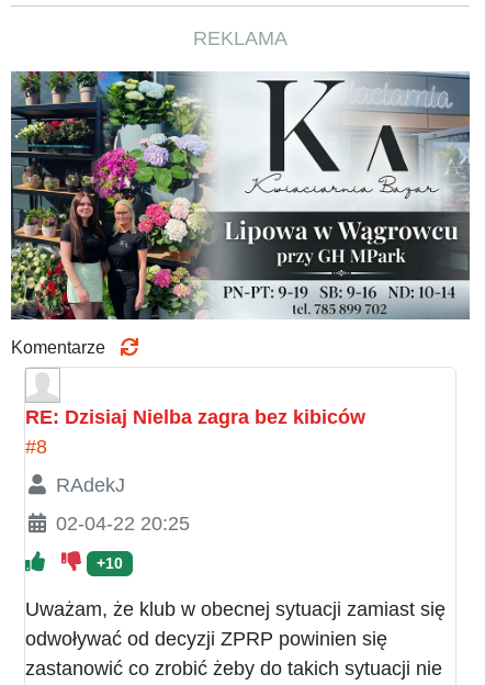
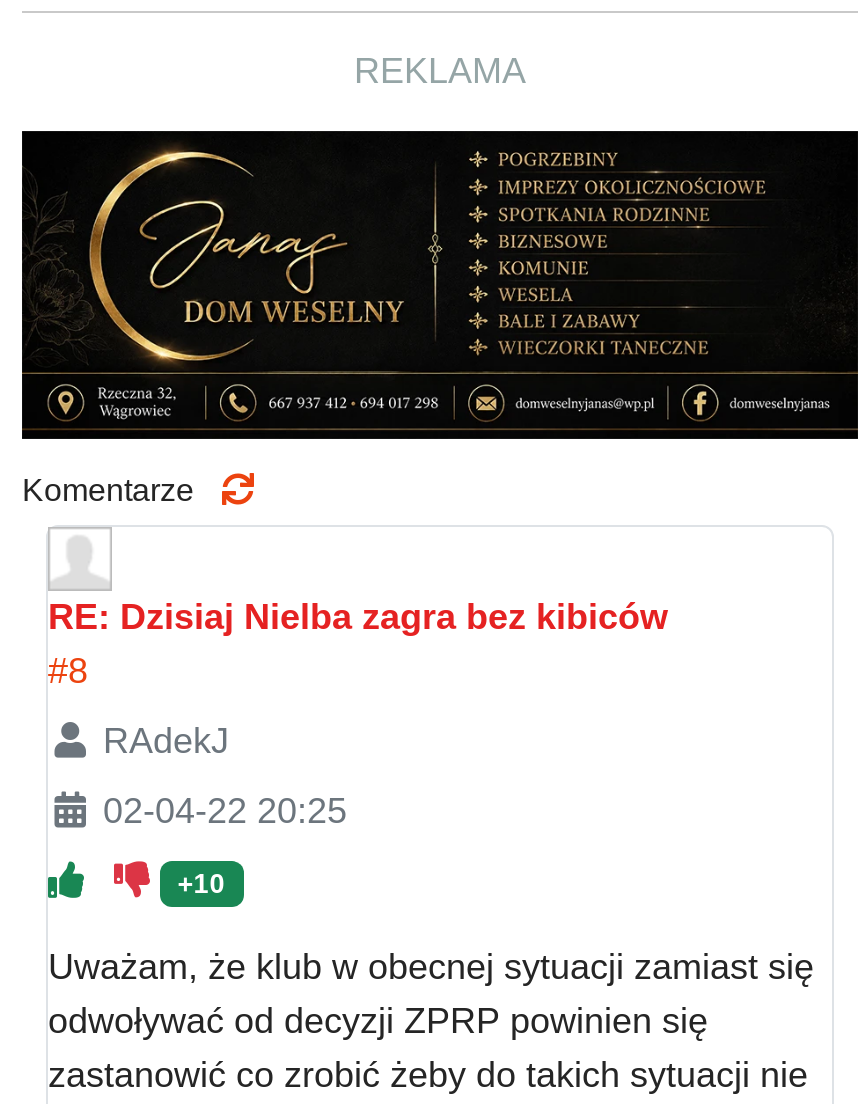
[10,70,471,321] [image] -> [22,129,858,441] [image]

